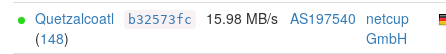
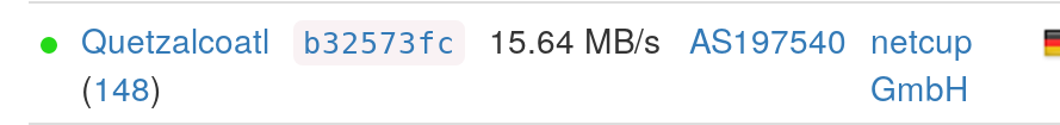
[35,8,409,28] Quetzalcoatl b32573fc 15.98 MB/s AS197540 netcup -> [81,15,973,63] Quetzalcoatl b32573fc 15.64 MB/s AS197540 netcup

